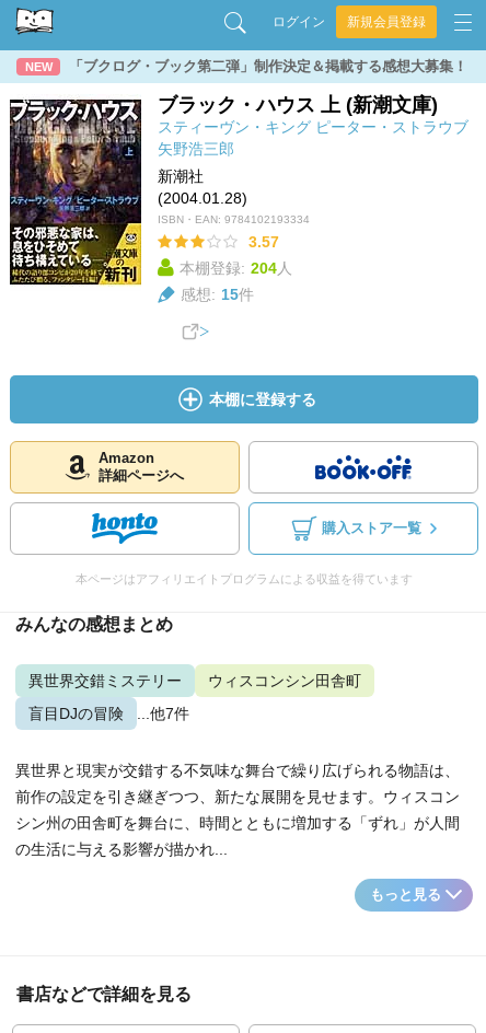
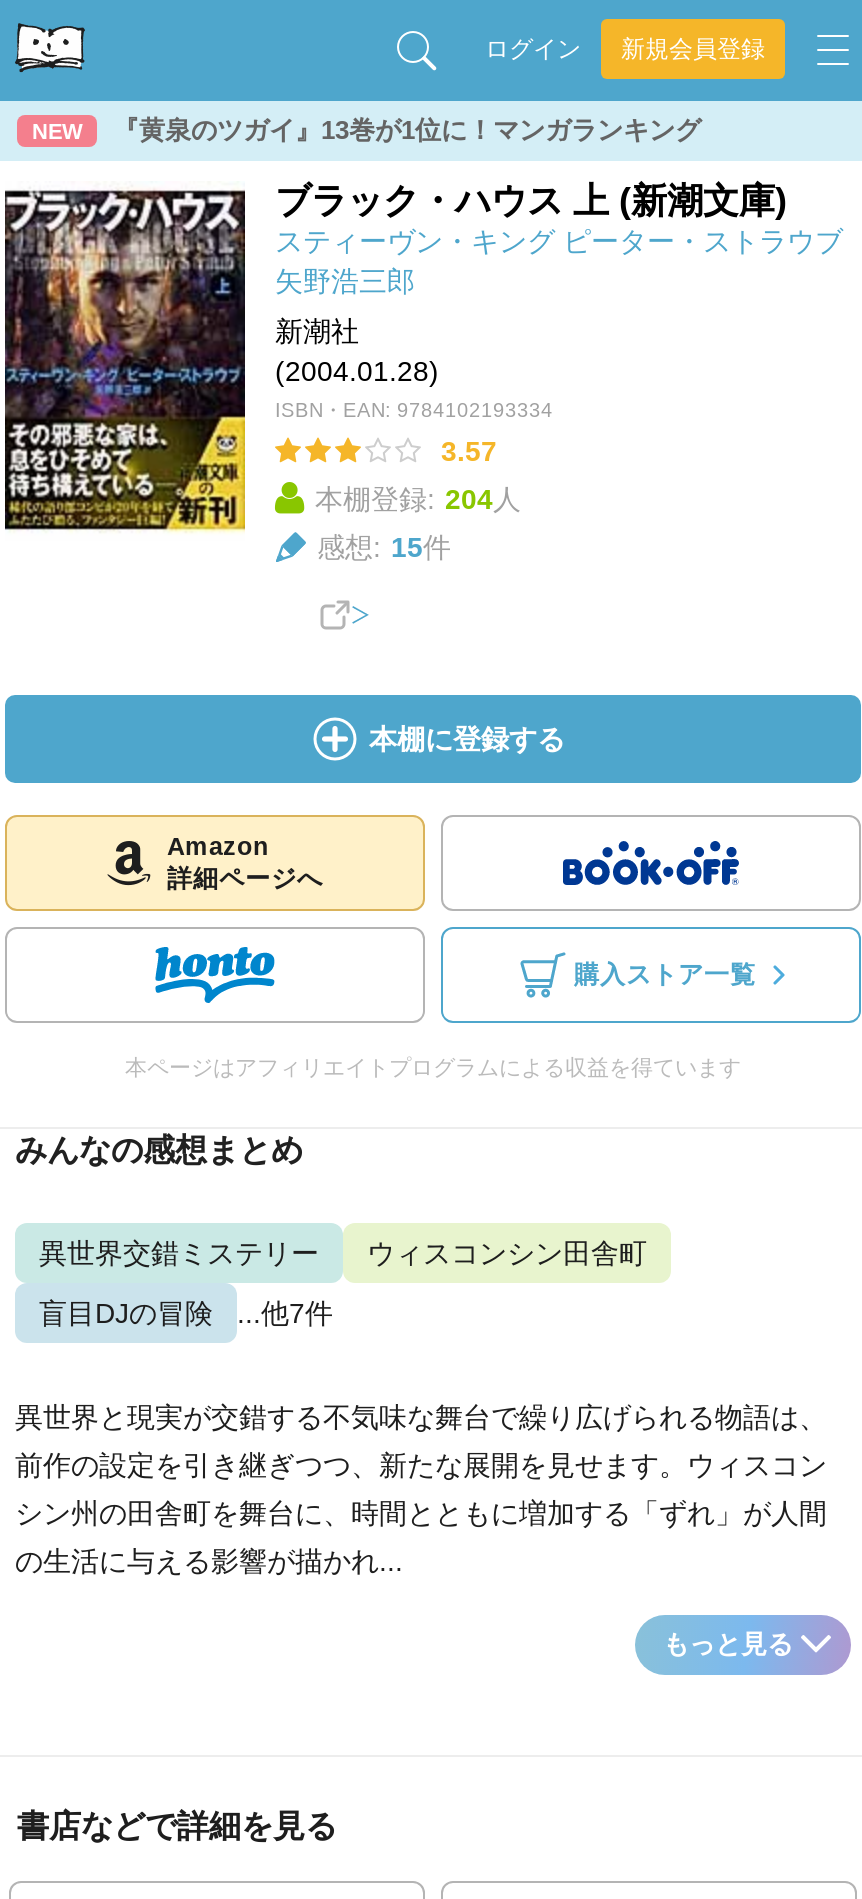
[69,58,467,74] 「ブクログ・ブック第二弾」制作決定＆掲載する感想大募集！ -> [113,115,701,145] 『黄泉のツガイ』13巻が1位に！マンガランキング

